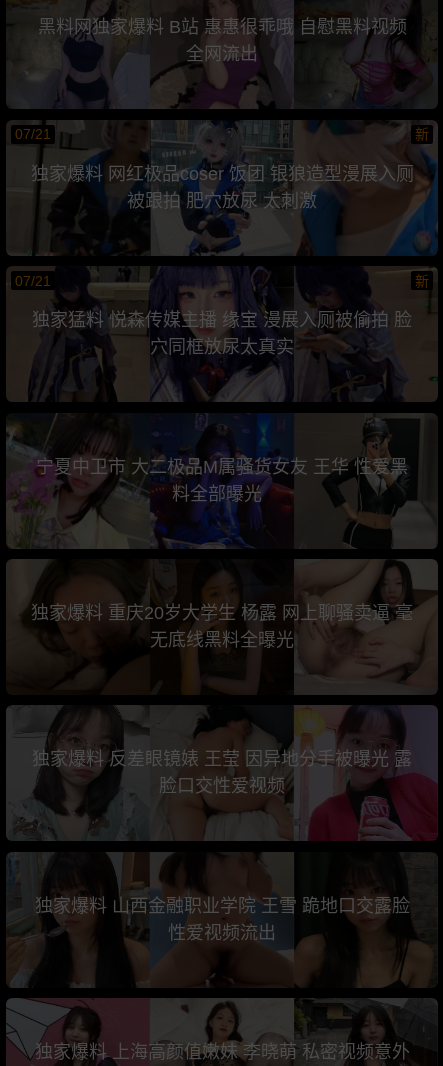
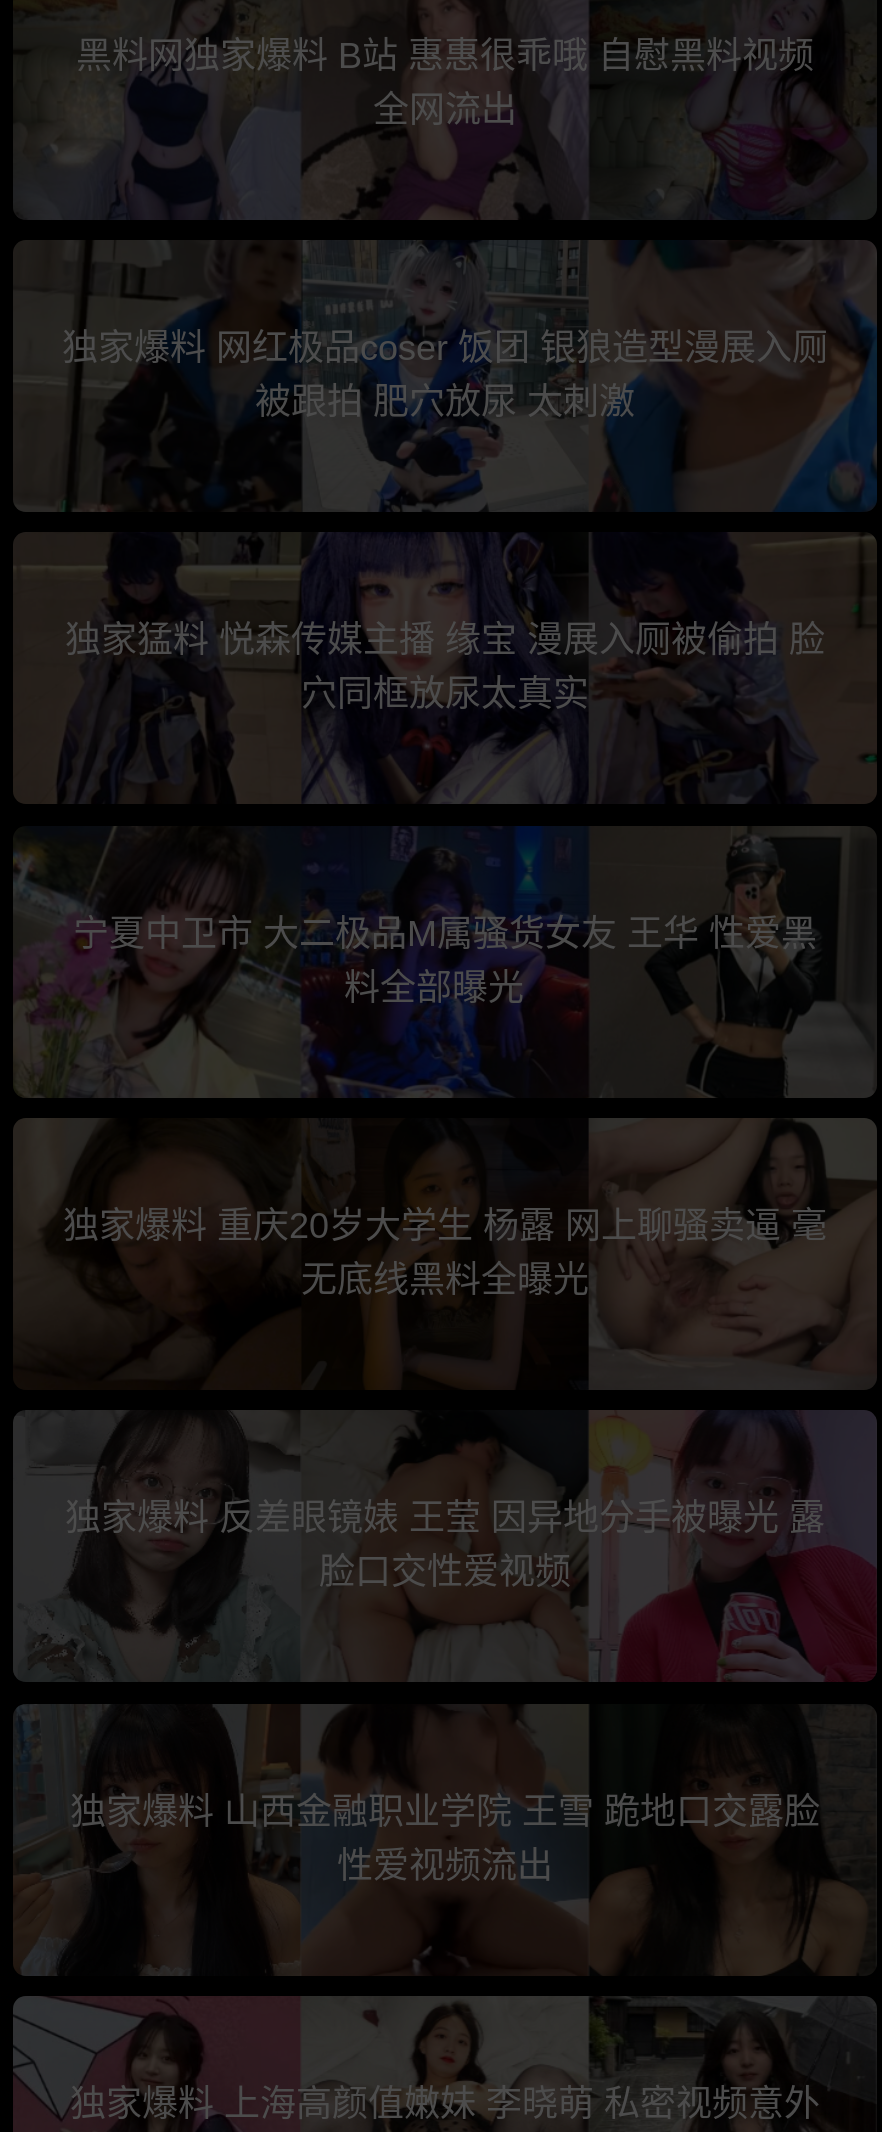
[15,126,429,142] 07/21 | 新 -> none
[15,272,429,288] 07/21 | 新 -> none

